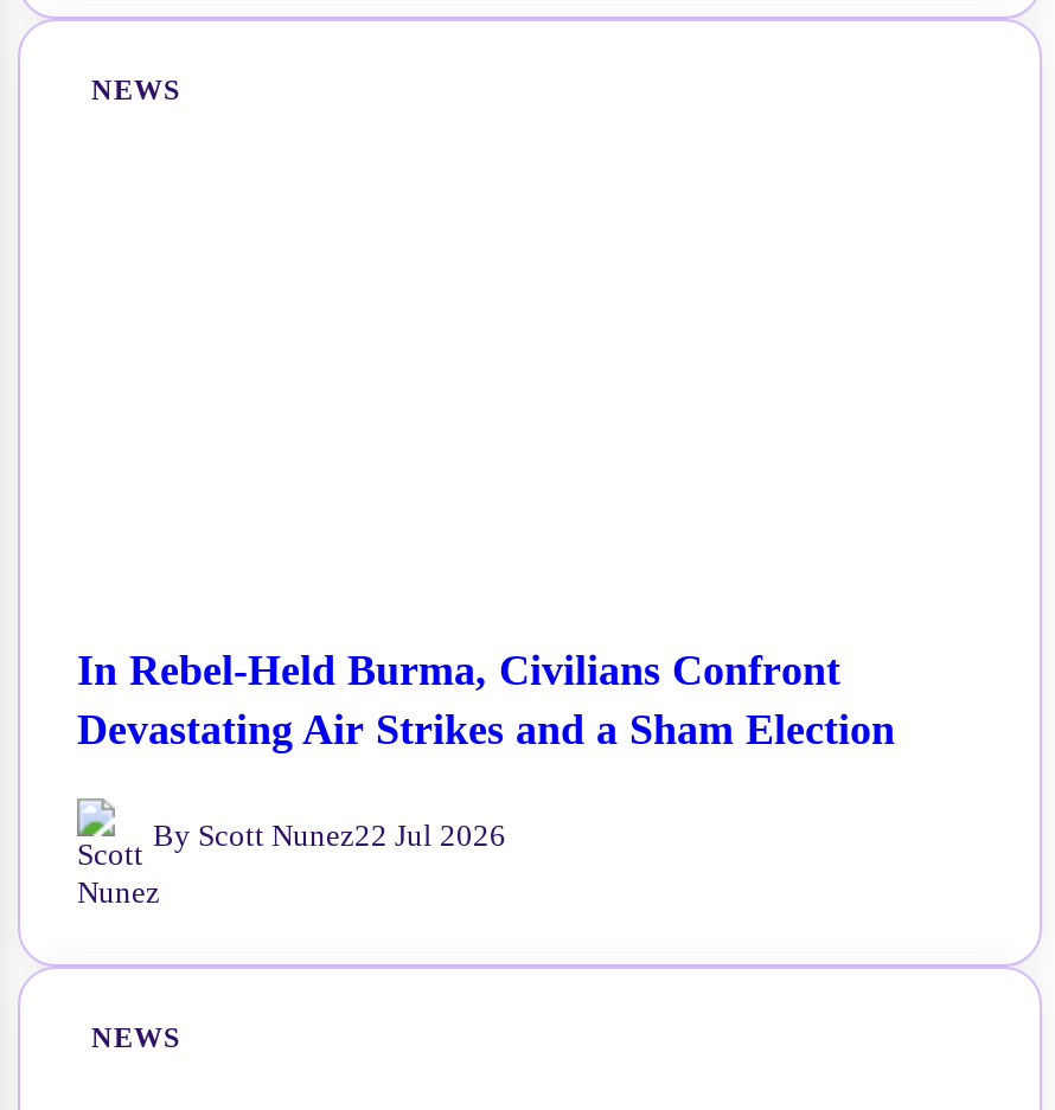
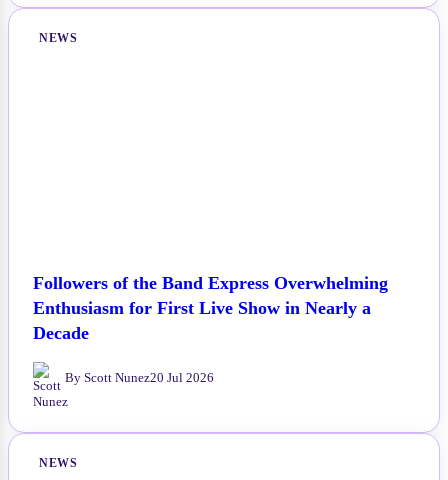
[77,647,895,754] In Rebel-Held Burma, Civilians Confront | Devastating Air Strikes and a Sham Election -> [33,273,388,343] Followers of the Band Express Overwhelming | Enthusiasm for First Live Show in Nearly a | Decade
[153,818,506,853] By Scott Nunez22 Jul 2026 -> [65,370,214,385] By Scott Nunez20 Jul 2026

